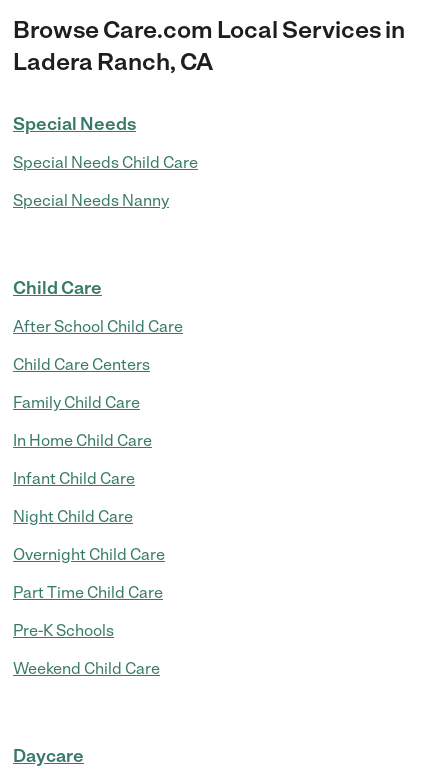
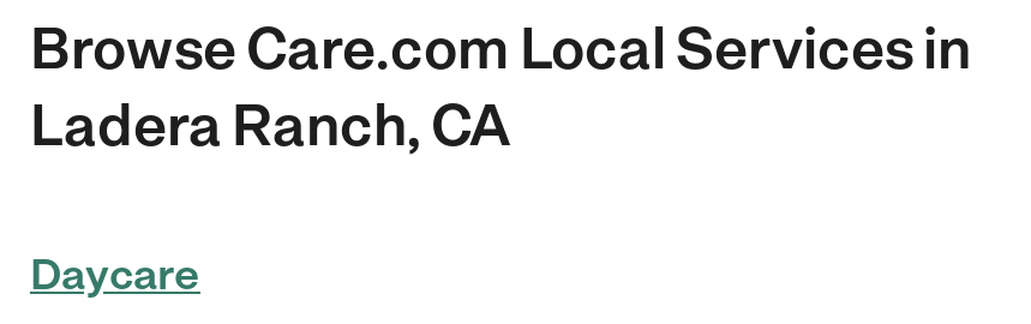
[13,113,198,210] Special Needs | Special Needs Child Care | Special Needs Nanny -> none
[13,277,183,678] Child Care | After School Child Care | Child Care Centers | Family Child Care | In Home Child Care | Infant Child Care | Night Child Care | Overnight Child Care | Part Time Child Care | Pre-K Schools | Weekend Child Care -> none

